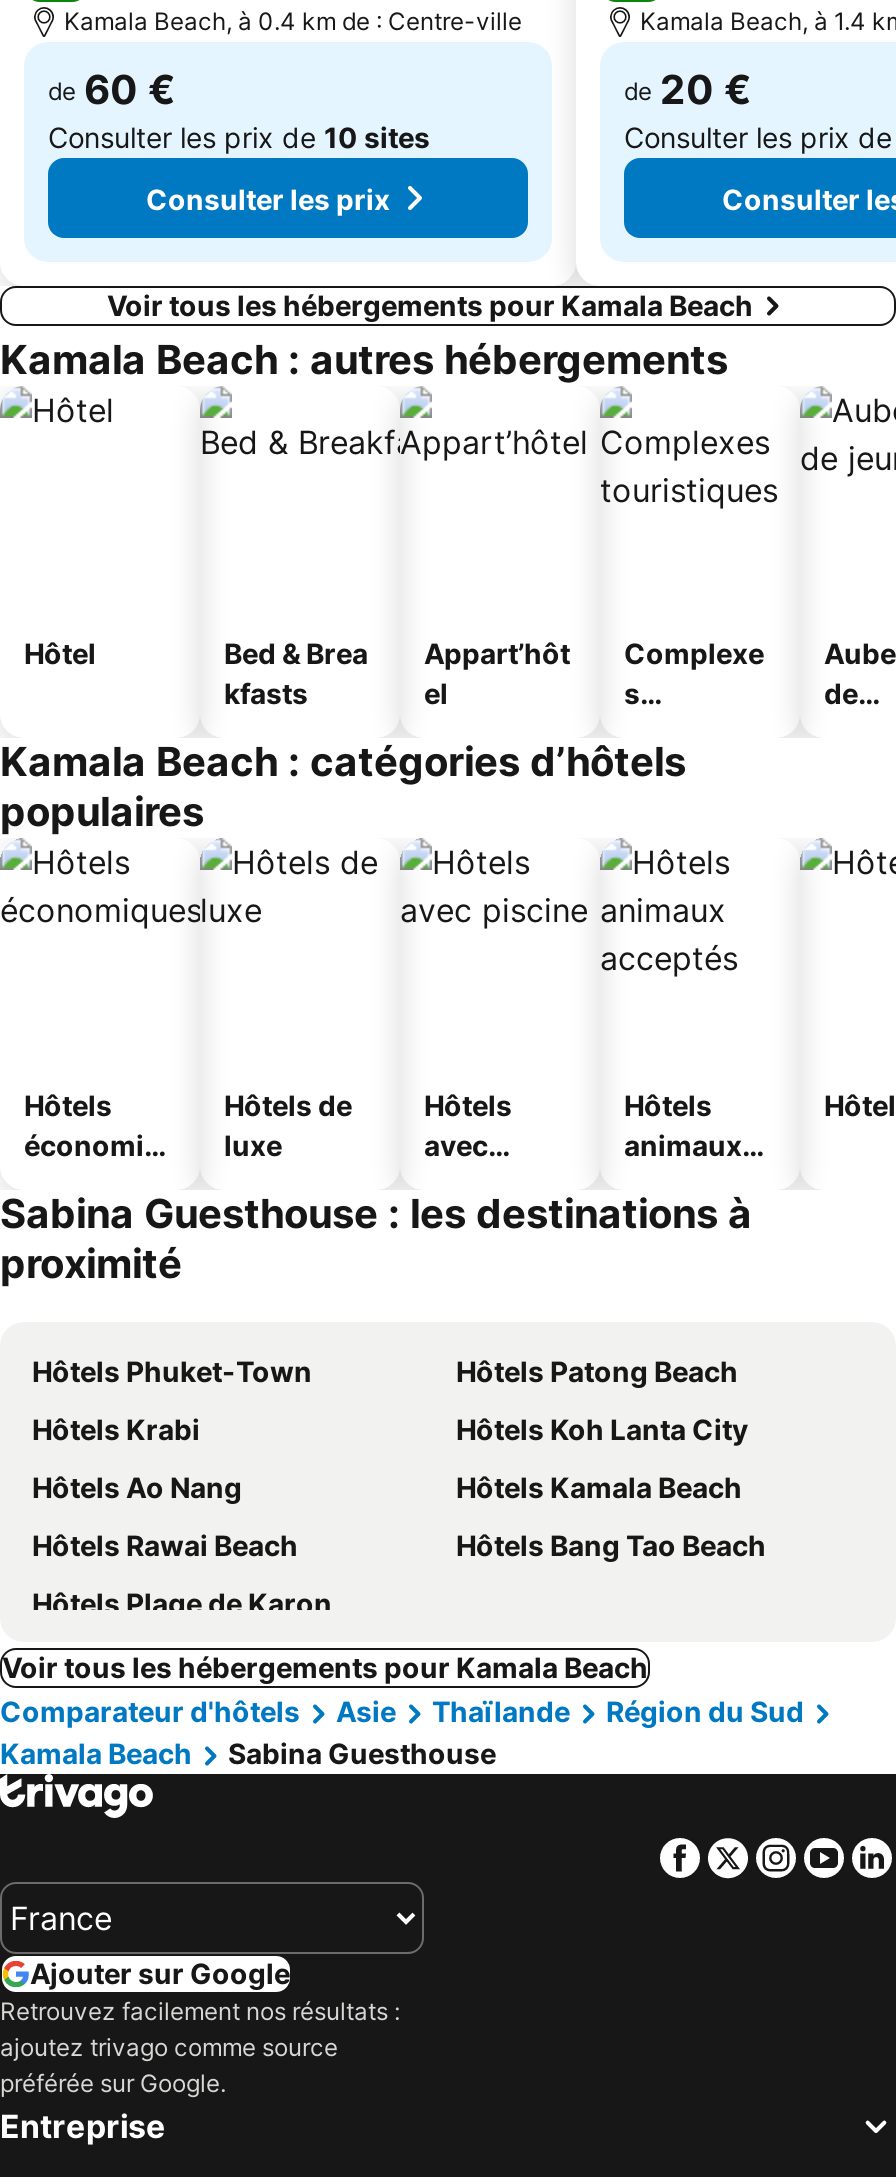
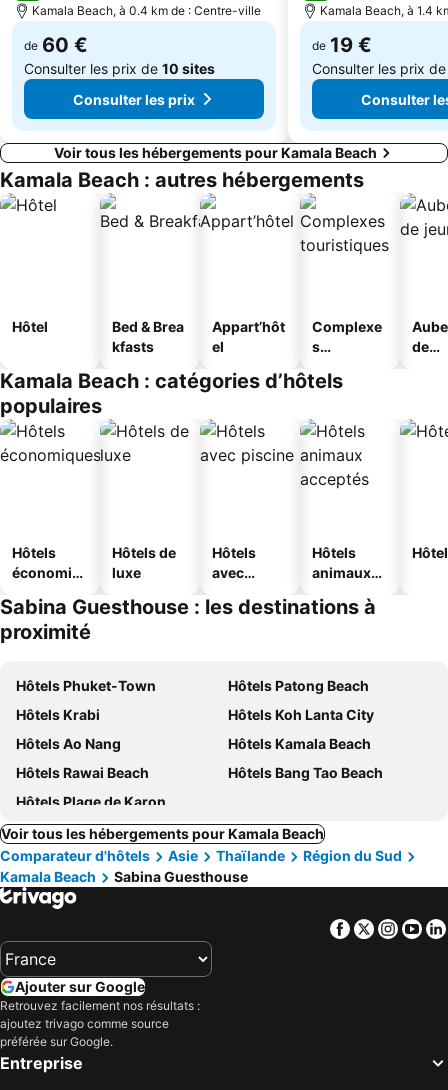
[624,66,752,114] de 20 € -> [312,33,372,57] de 19 €

